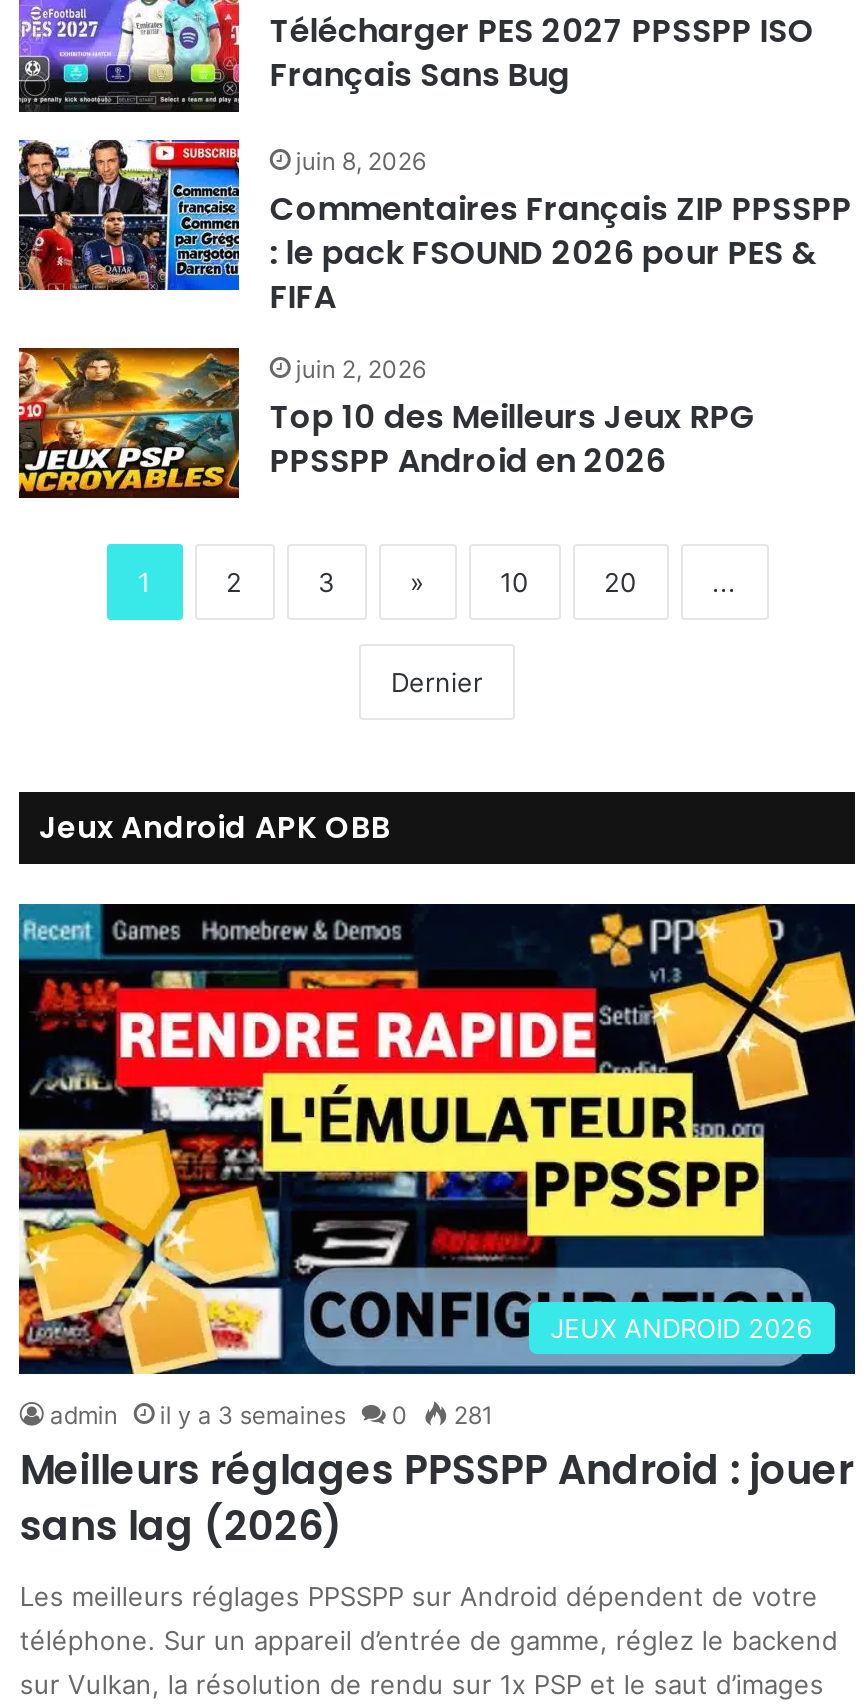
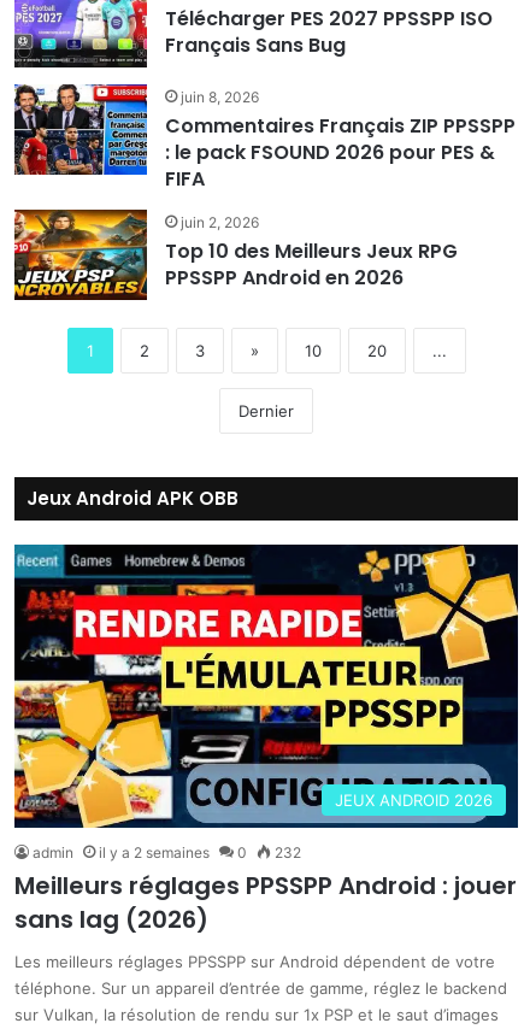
[160,1400,346,1430] il y a 3 semaines -> [99,843,210,861] il y a 2 semaines
[448,1400,494,1430] 281 -> [271,843,301,861] 232

